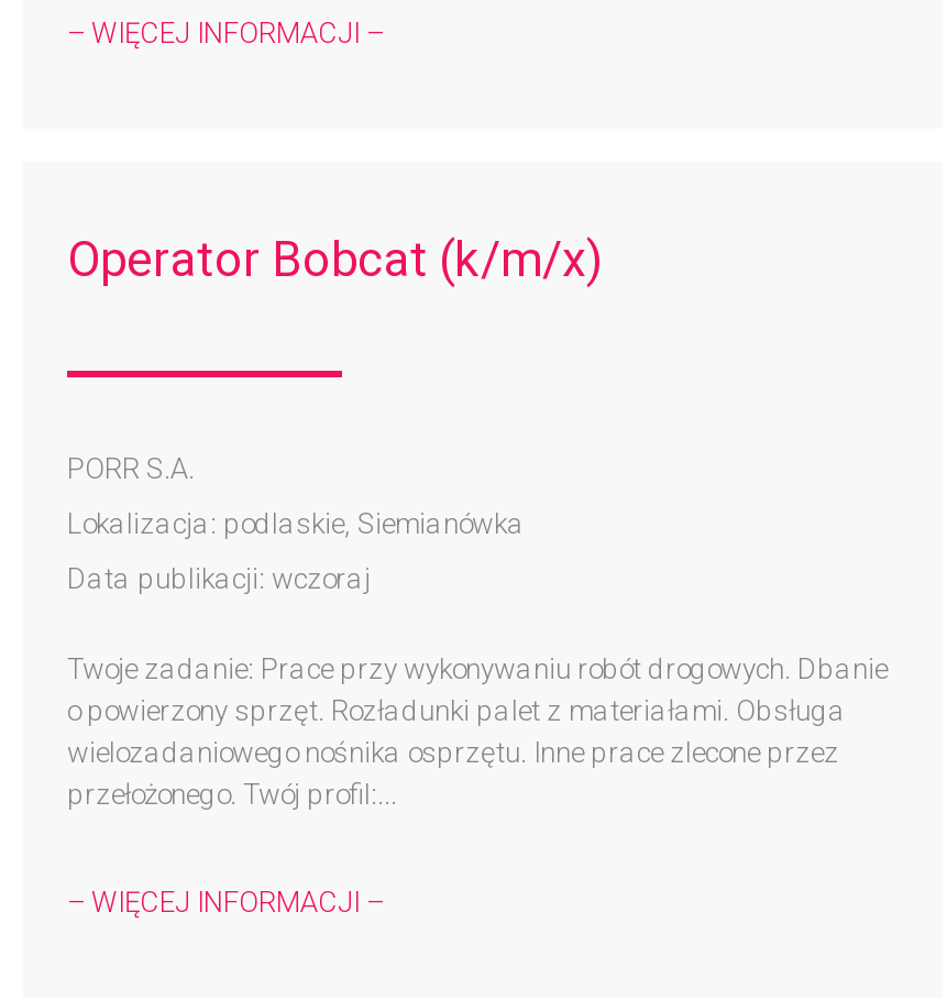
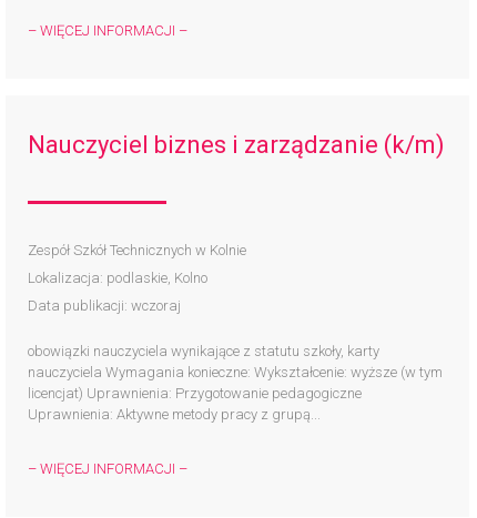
[67,232,604,287] Operator Bobcat (k/m/x) -> [28,131,445,159] Nauczyciel biznes i zarządzanie (k/m)
[67,452,195,485] PORR S.A. -> [28,242,246,258] Zespół Szkół Technicznych w Kolnie
[67,507,525,540] Lokalizacja: podlaskie, Siemianówka -> [28,270,207,286] Lokalizacja: podlaskie, Kolno
[67,652,888,811] Twoje zadanie: Prace przy wykonywaniu robót drogowych. Dbanie | o powierzony sprzęt. Rozładunki palet z materiałami. Obsługa | wielozadaniowego nośnika osprzętu. Inne prace zlecone przez | przełożonego. Twój profil:... -> [28,343,443,423] obowiązki nauczyciela wynikające z statutu szkoły, karty | nauczyciela Wymagania konieczne: Wykształcenie: wyższe (w tym | licencjat) Uprawnienia: Przygotowanie pedagogiczne | Uprawnienia: Aktywne metody pracy z grupą...

